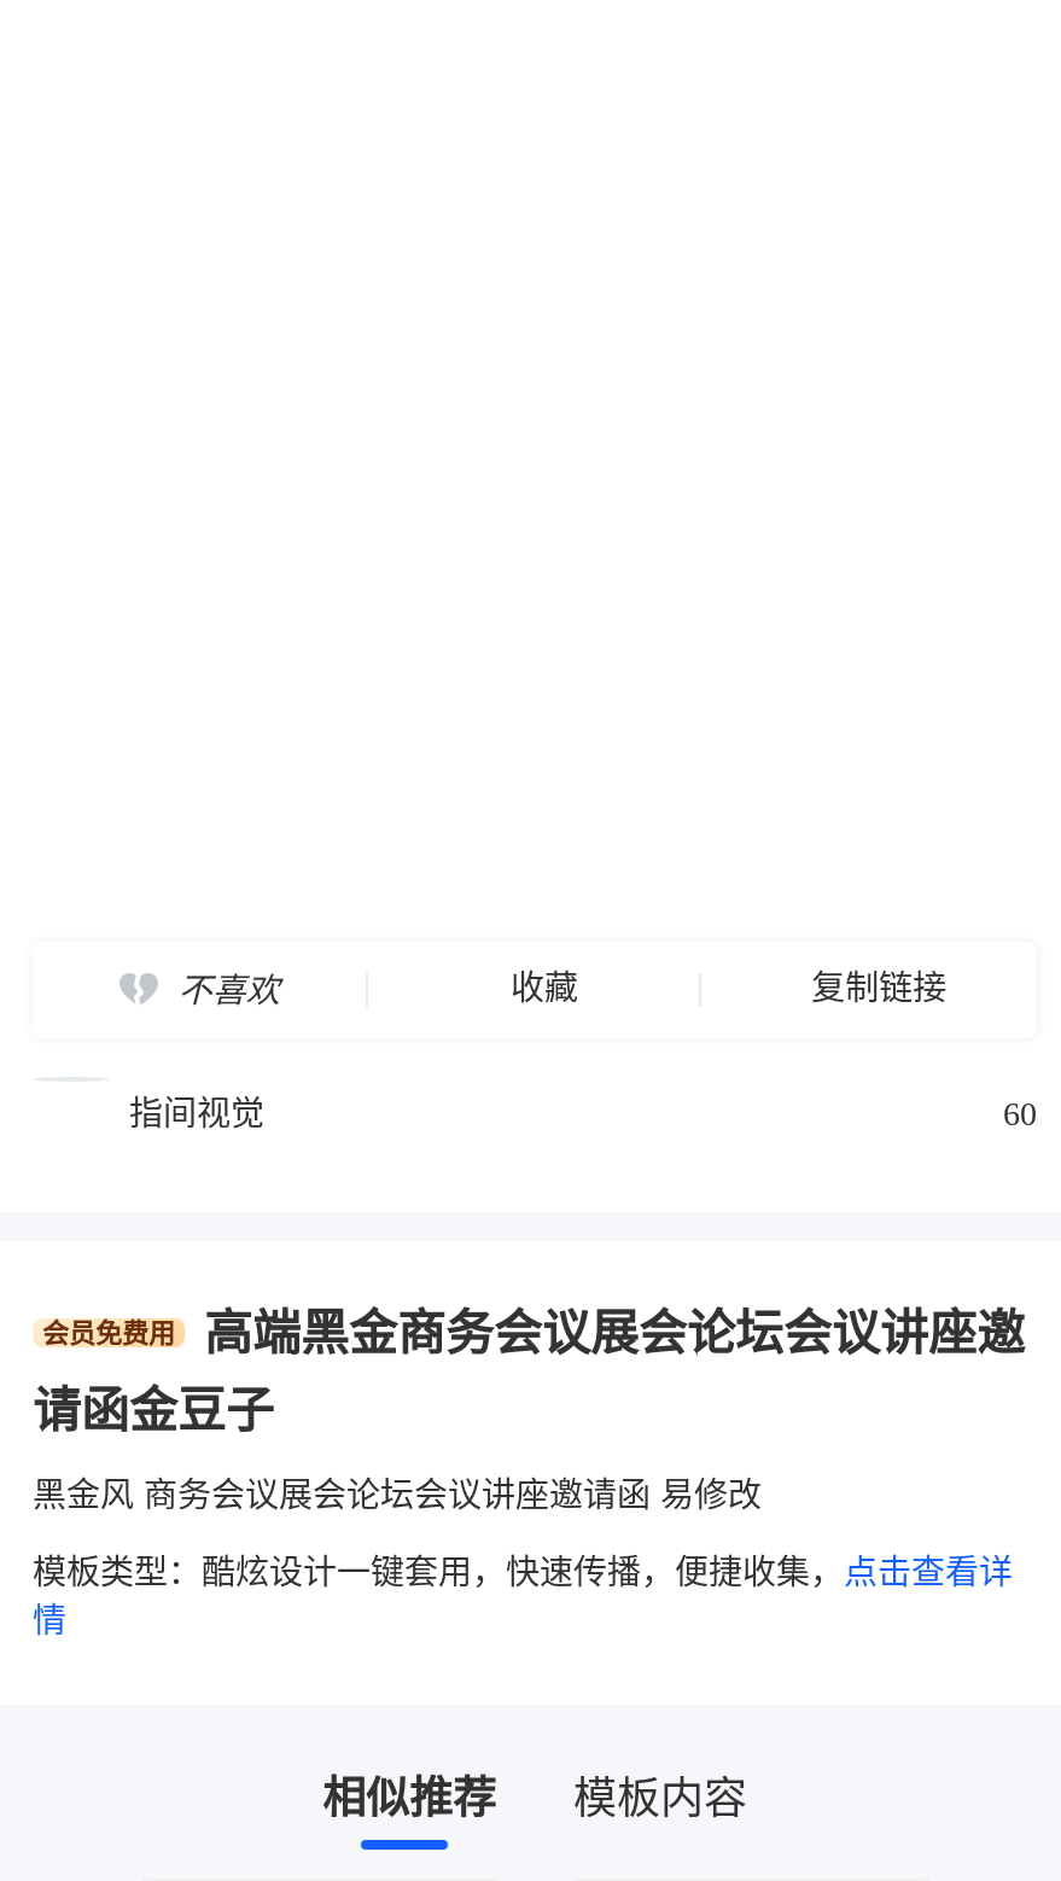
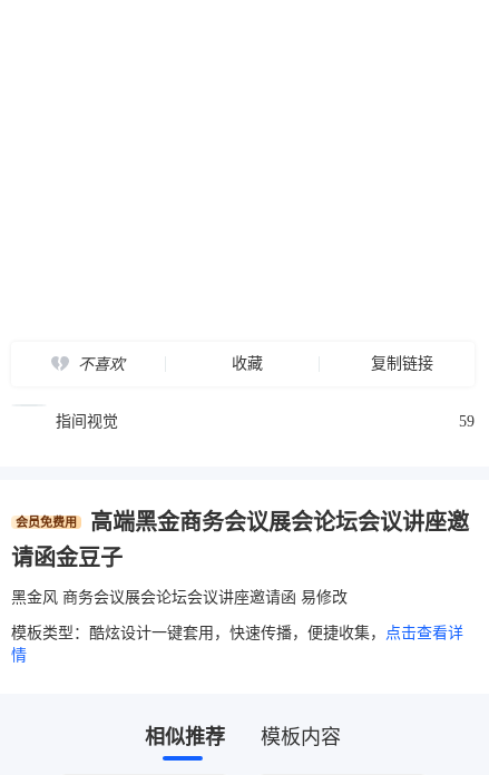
[1003,1096,1037,1132] 60 -> [459,413,475,430] 59

